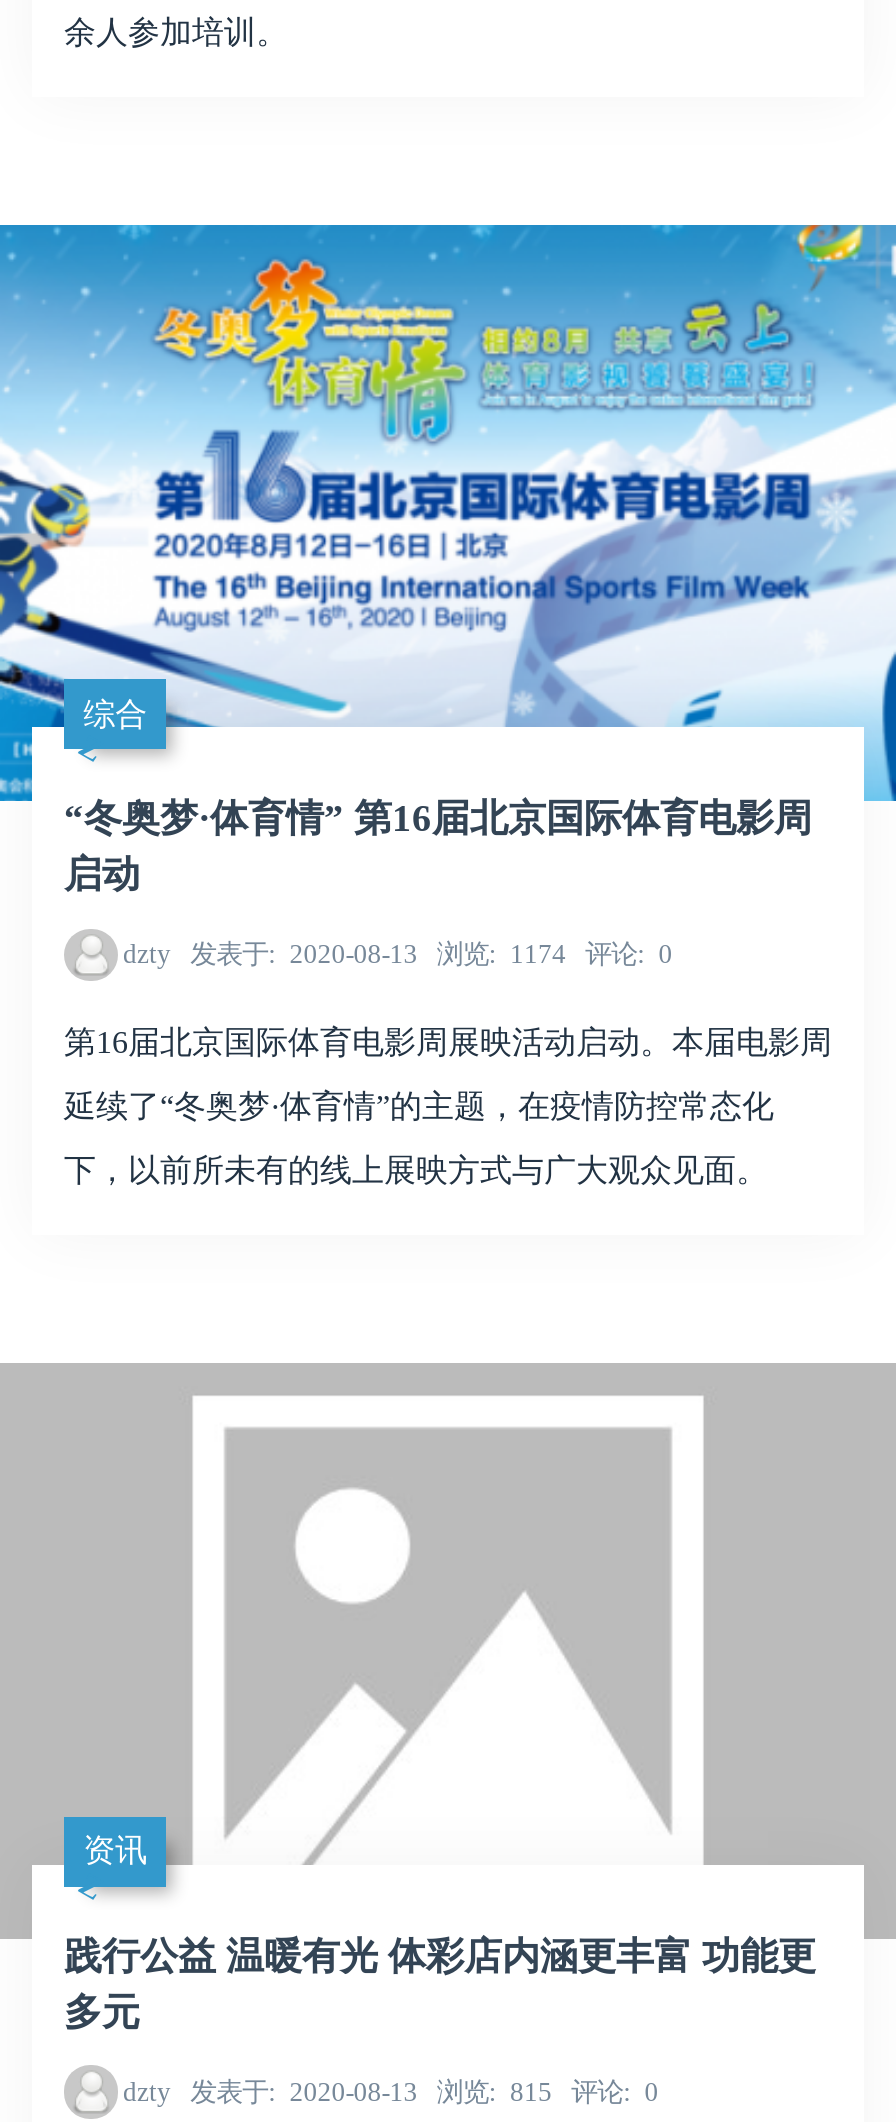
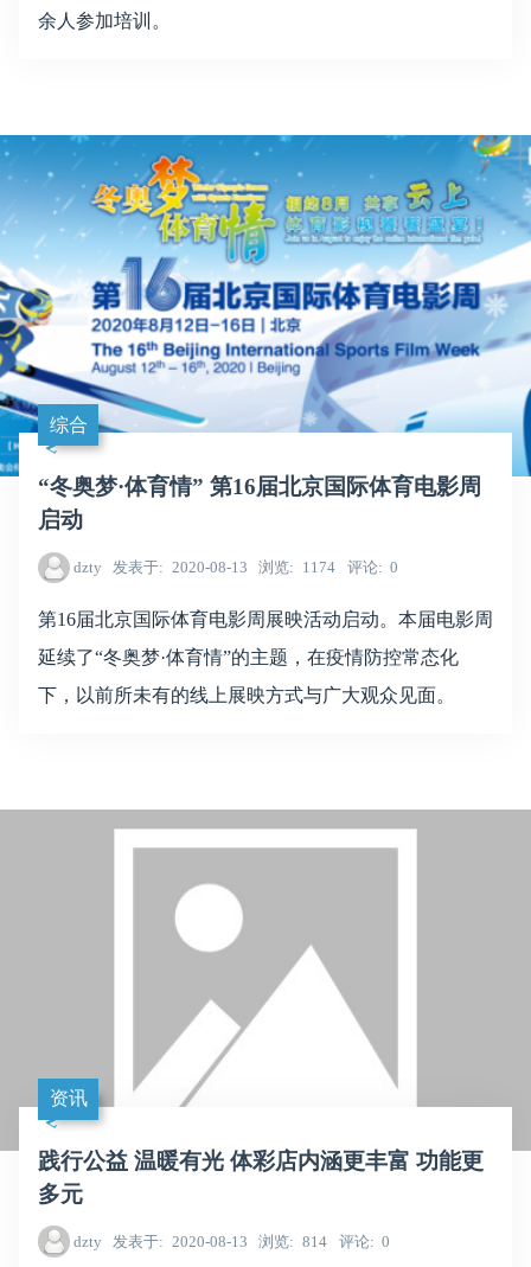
[123,2077,659,2107] dzty 发表于 2020-08-13 浏览 815 评论 0 -> [73,1233,390,1250] dzty 发表于 2020-08-13 浏览 814 评论 0

